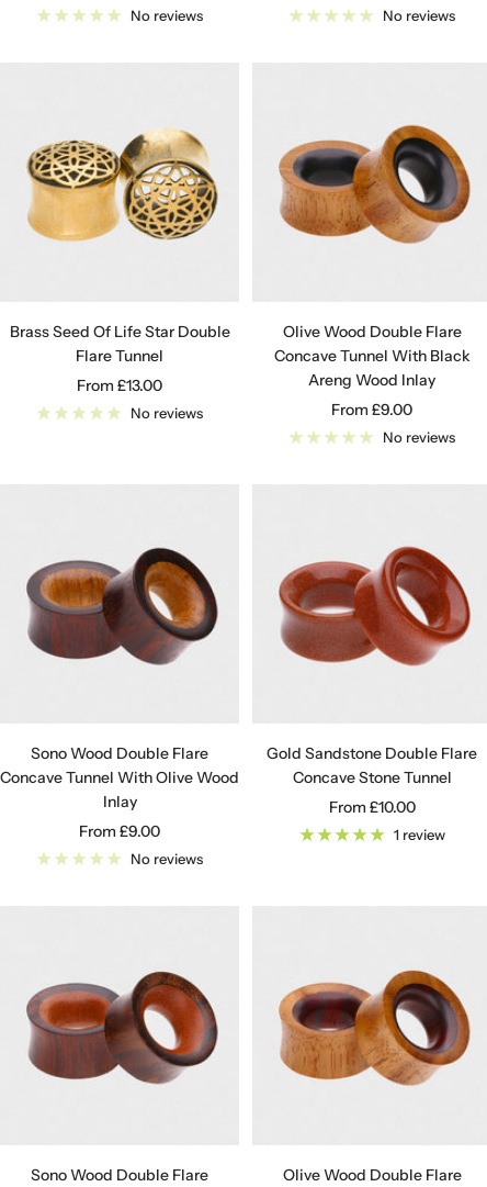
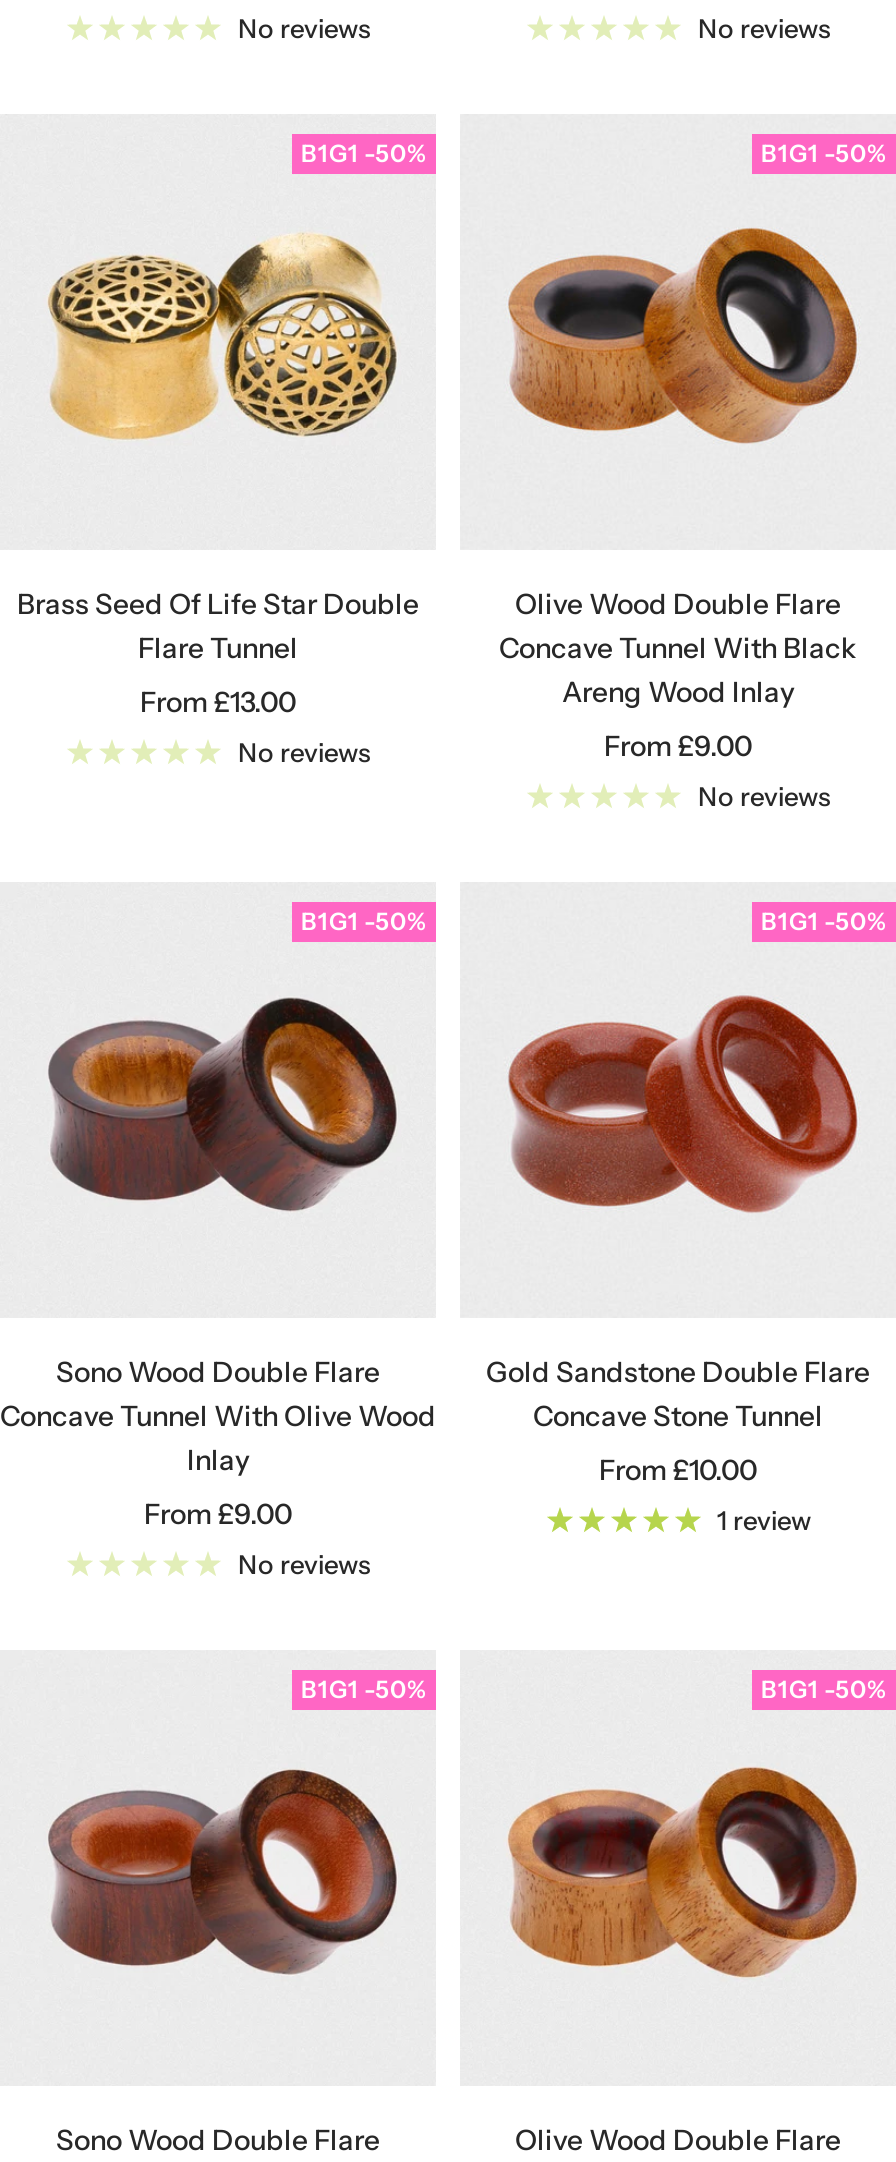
none -> [301,137,426,167] B1G1 -50%
none -> [761,137,886,167] B1G1 -50%
none -> [301,905,426,935] B1G1 -50%
none -> [761,905,886,935] B1G1 -50%
none -> [301,1673,426,1703] B1G1 -50%
none -> [761,1673,886,1703] B1G1 -50%

